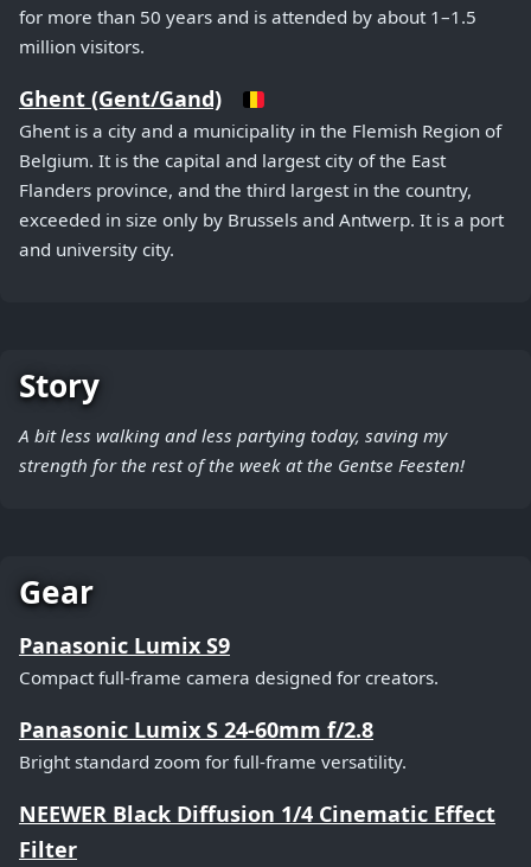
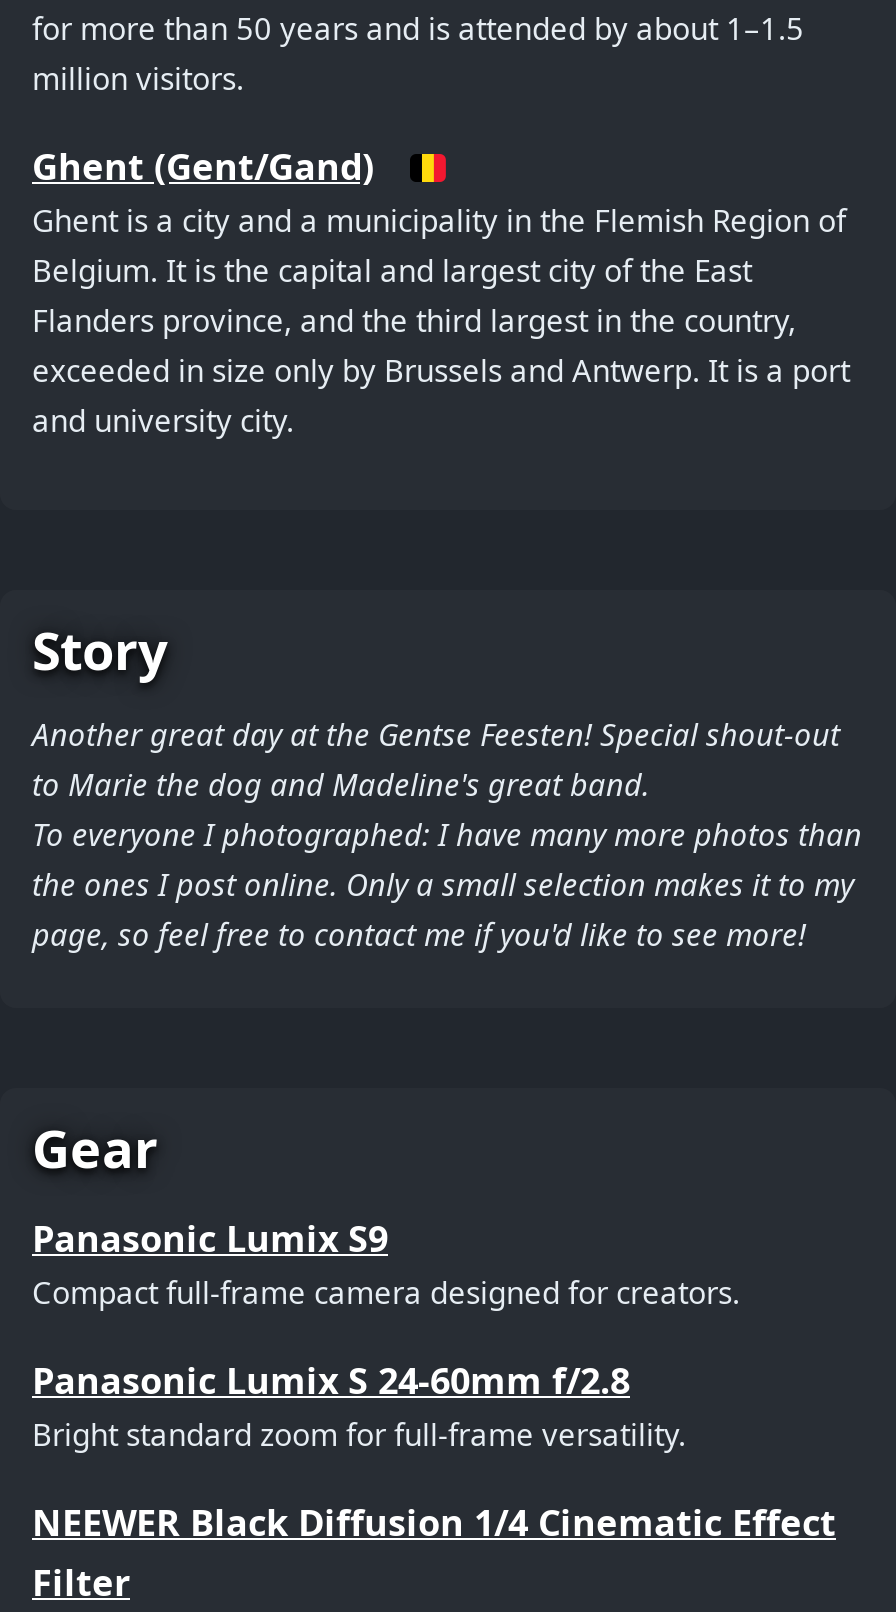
[19,423,465,477] A bit less walking and less partying today, saving my | strength for the rest of the week at the Gentse Feesten! -> [32,714,862,954] Another great day at the Gentse Feesten! Special shout-out | to Marie the dog and Madeline's great band. | To everyone I photographed: I have many more photos than | the ones I post online. Only a small selection makes it to my | page, so feel free to contact me if you'd like to see more!

